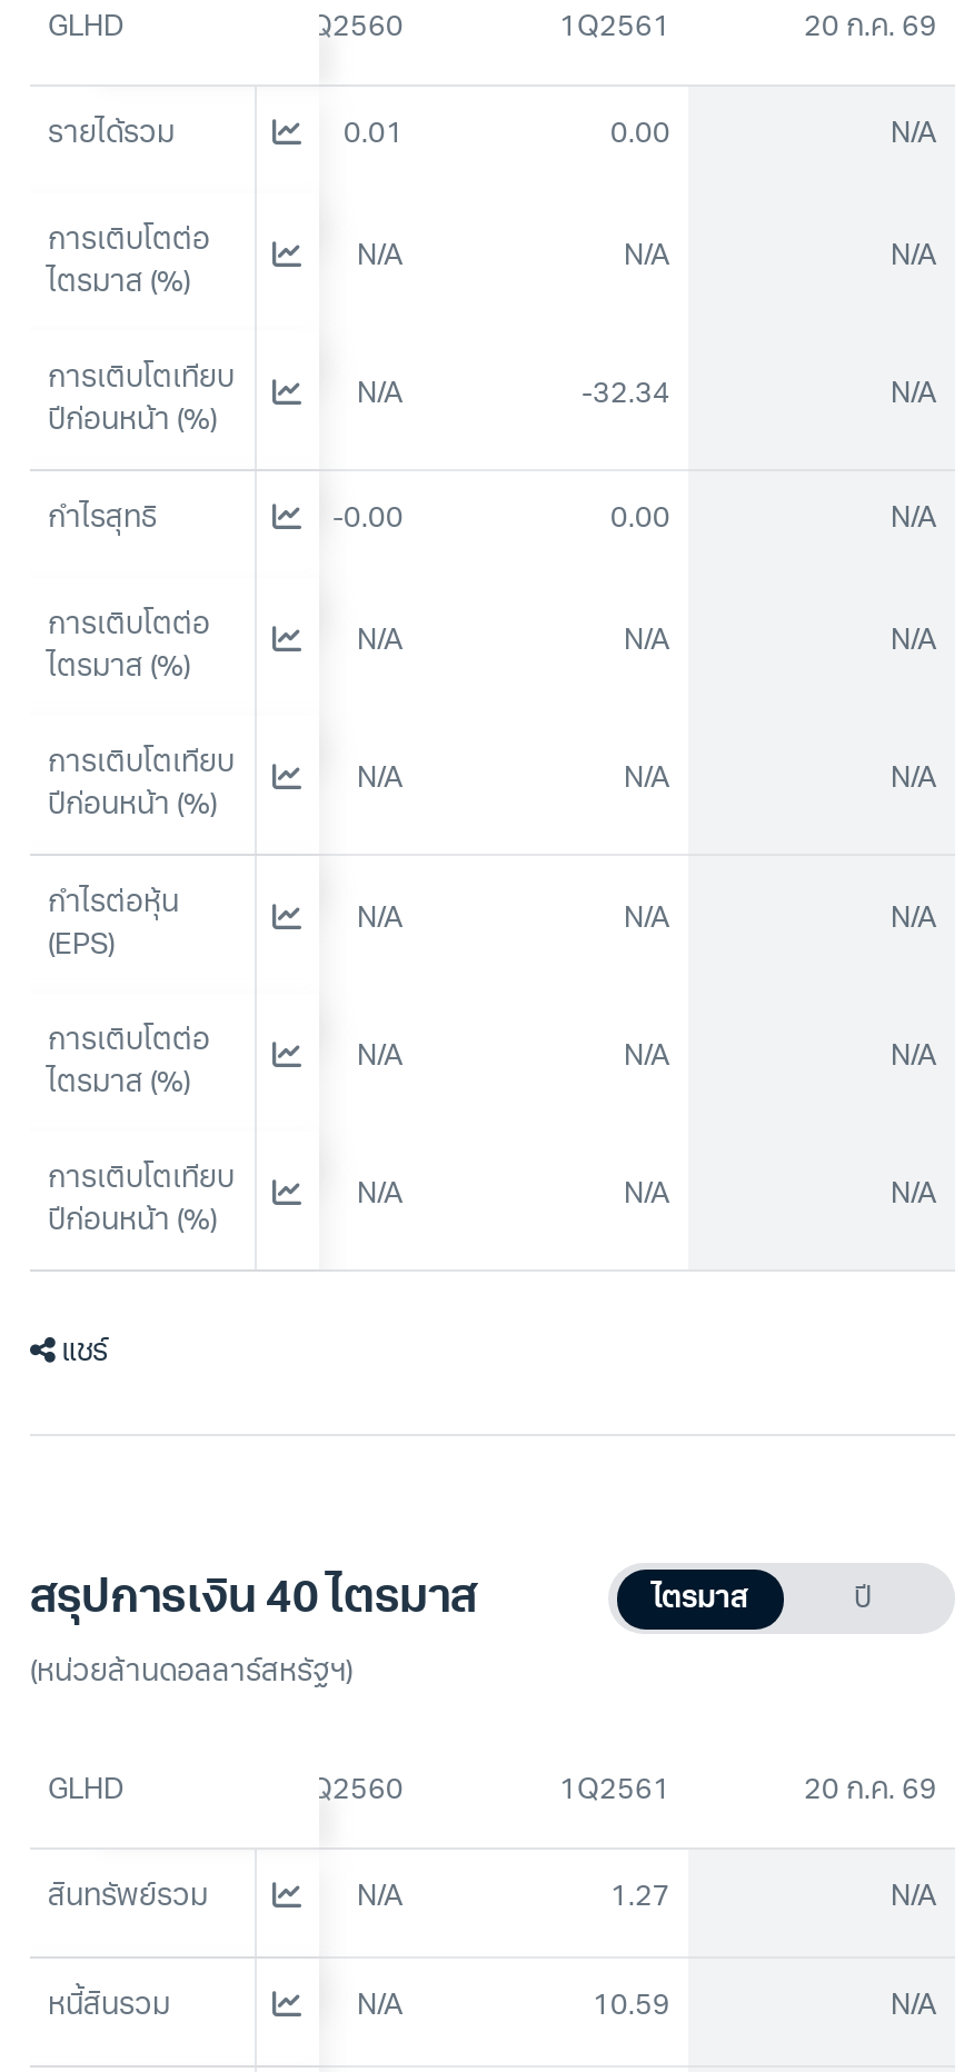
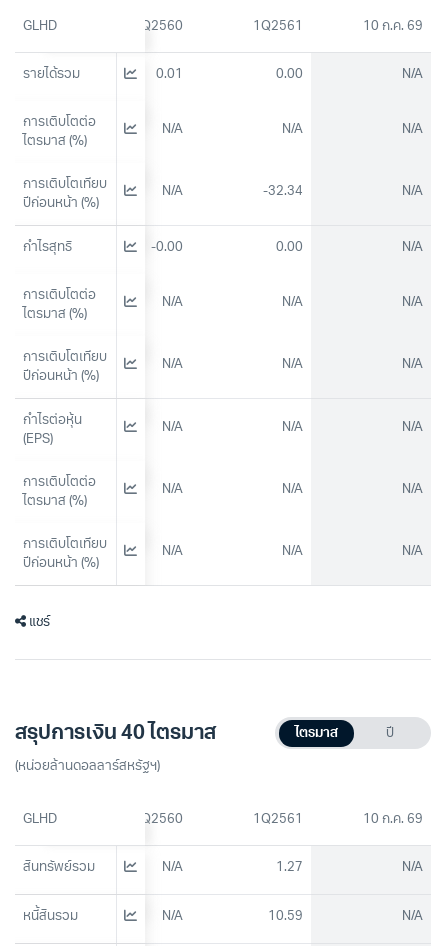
[804,12,937,41] 20 ก.ค. 69 -> [363,20,423,33] 10 ก.ค. 69
[804,1775,937,1804] 20 ก.ค. 69 -> [363,813,423,826] 10 ก.ค. 69

